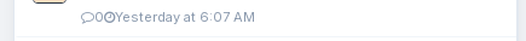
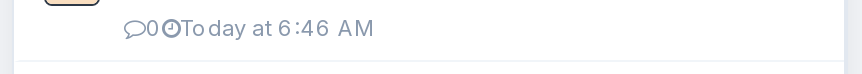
[115,8,255,25] Yesterday at 6:07 AM -> [180,14,374,42] Today at 6:46 AM

